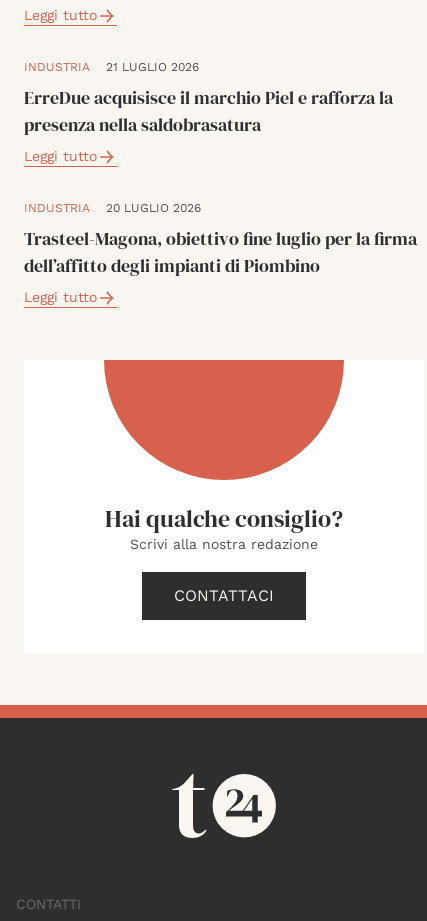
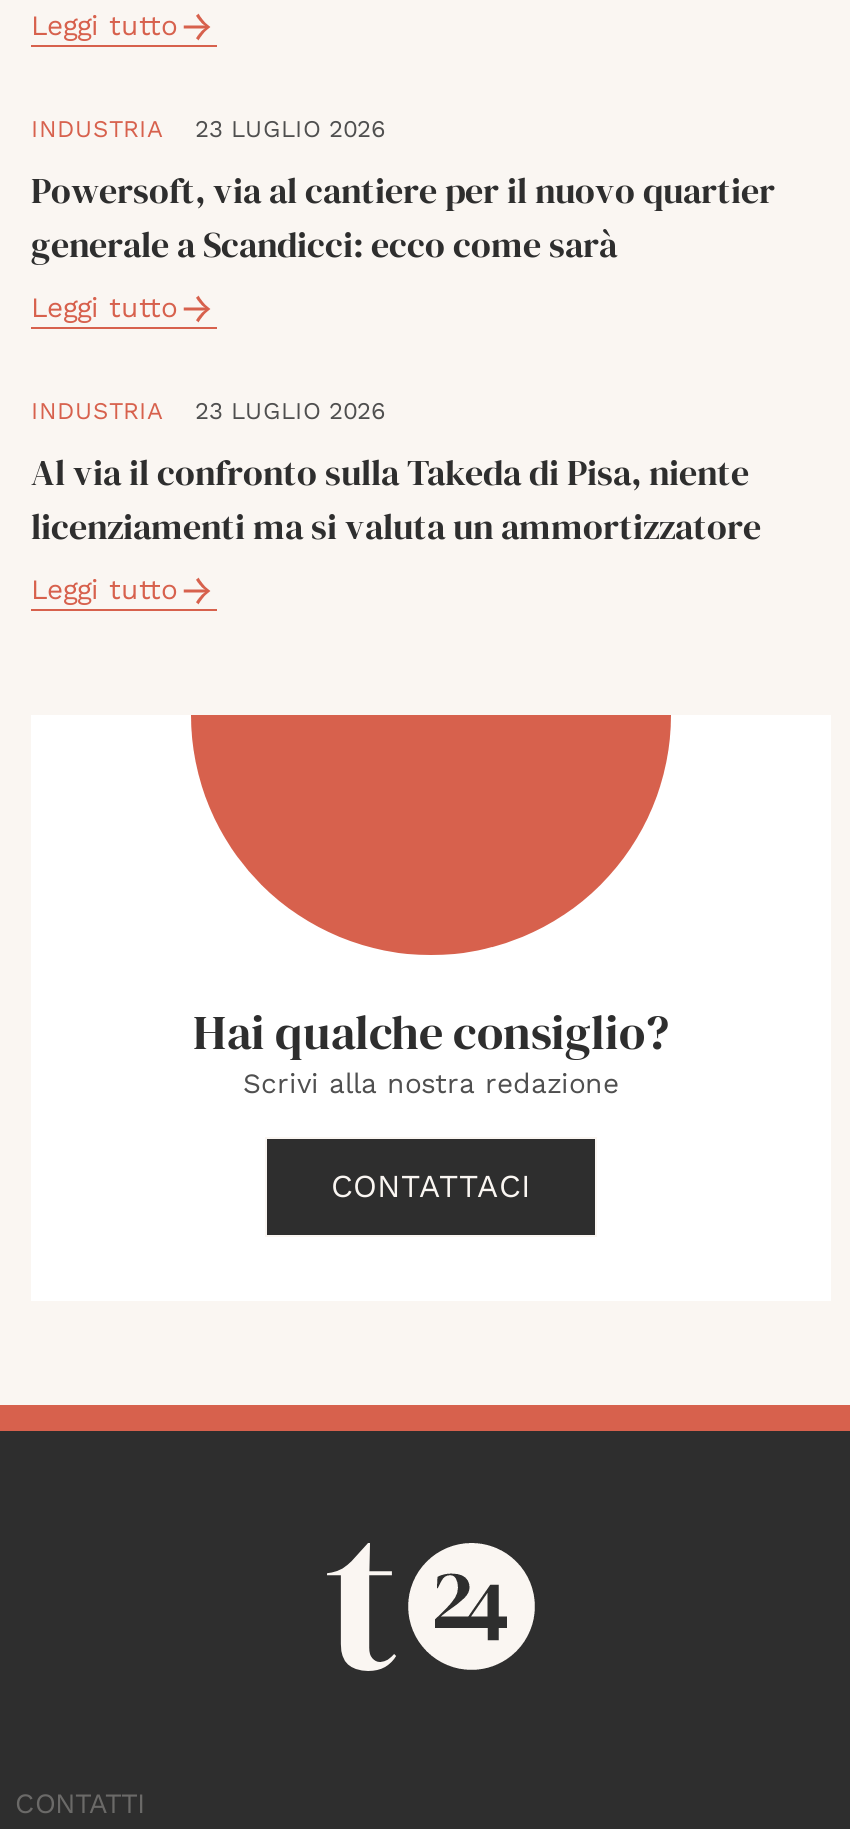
[24,60,393,137] 21 LUGLIO 2026 | ErreDue acquisisce il marchio Piel e rafforza la | presenza nella saldobrasatura -> [31,116,775,270] 23 LUGLIO 2026 | Powersoft, via al cantiere per il nuovo quartier | generale a Scandicci: ecco come sarà
[24,201,417,278] 20 LUGLIO 2026 | Trasteel-Magona, obiettivo fine luglio per la firma | dell’affitto degli impianti di Piombino -> [31,398,761,552] 23 LUGLIO 2026 | Al via il confronto sulla Takeda di Pisa, niente | licenziamenti ma si valuta un ammortizzatore

